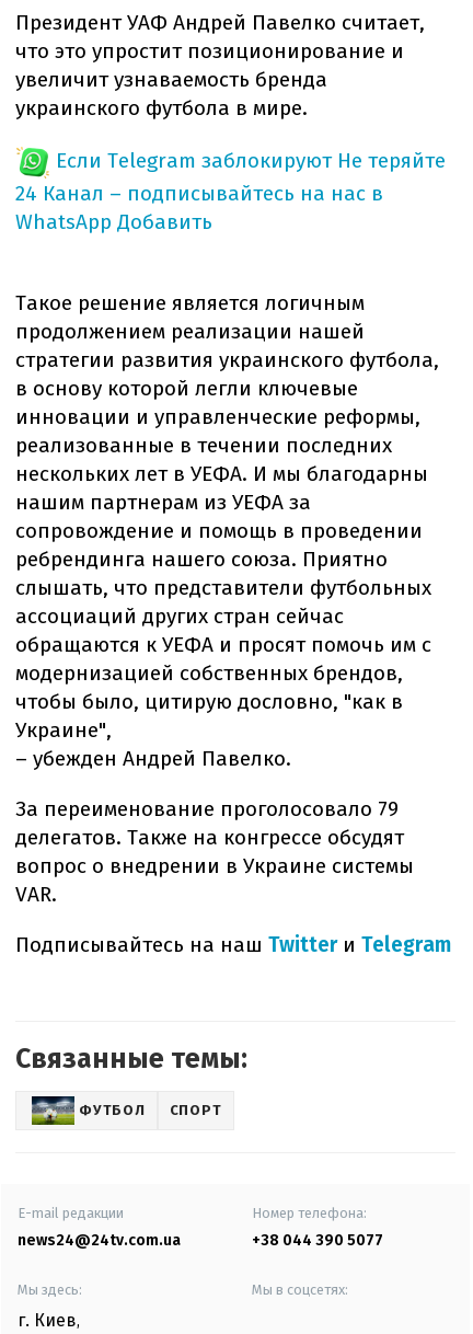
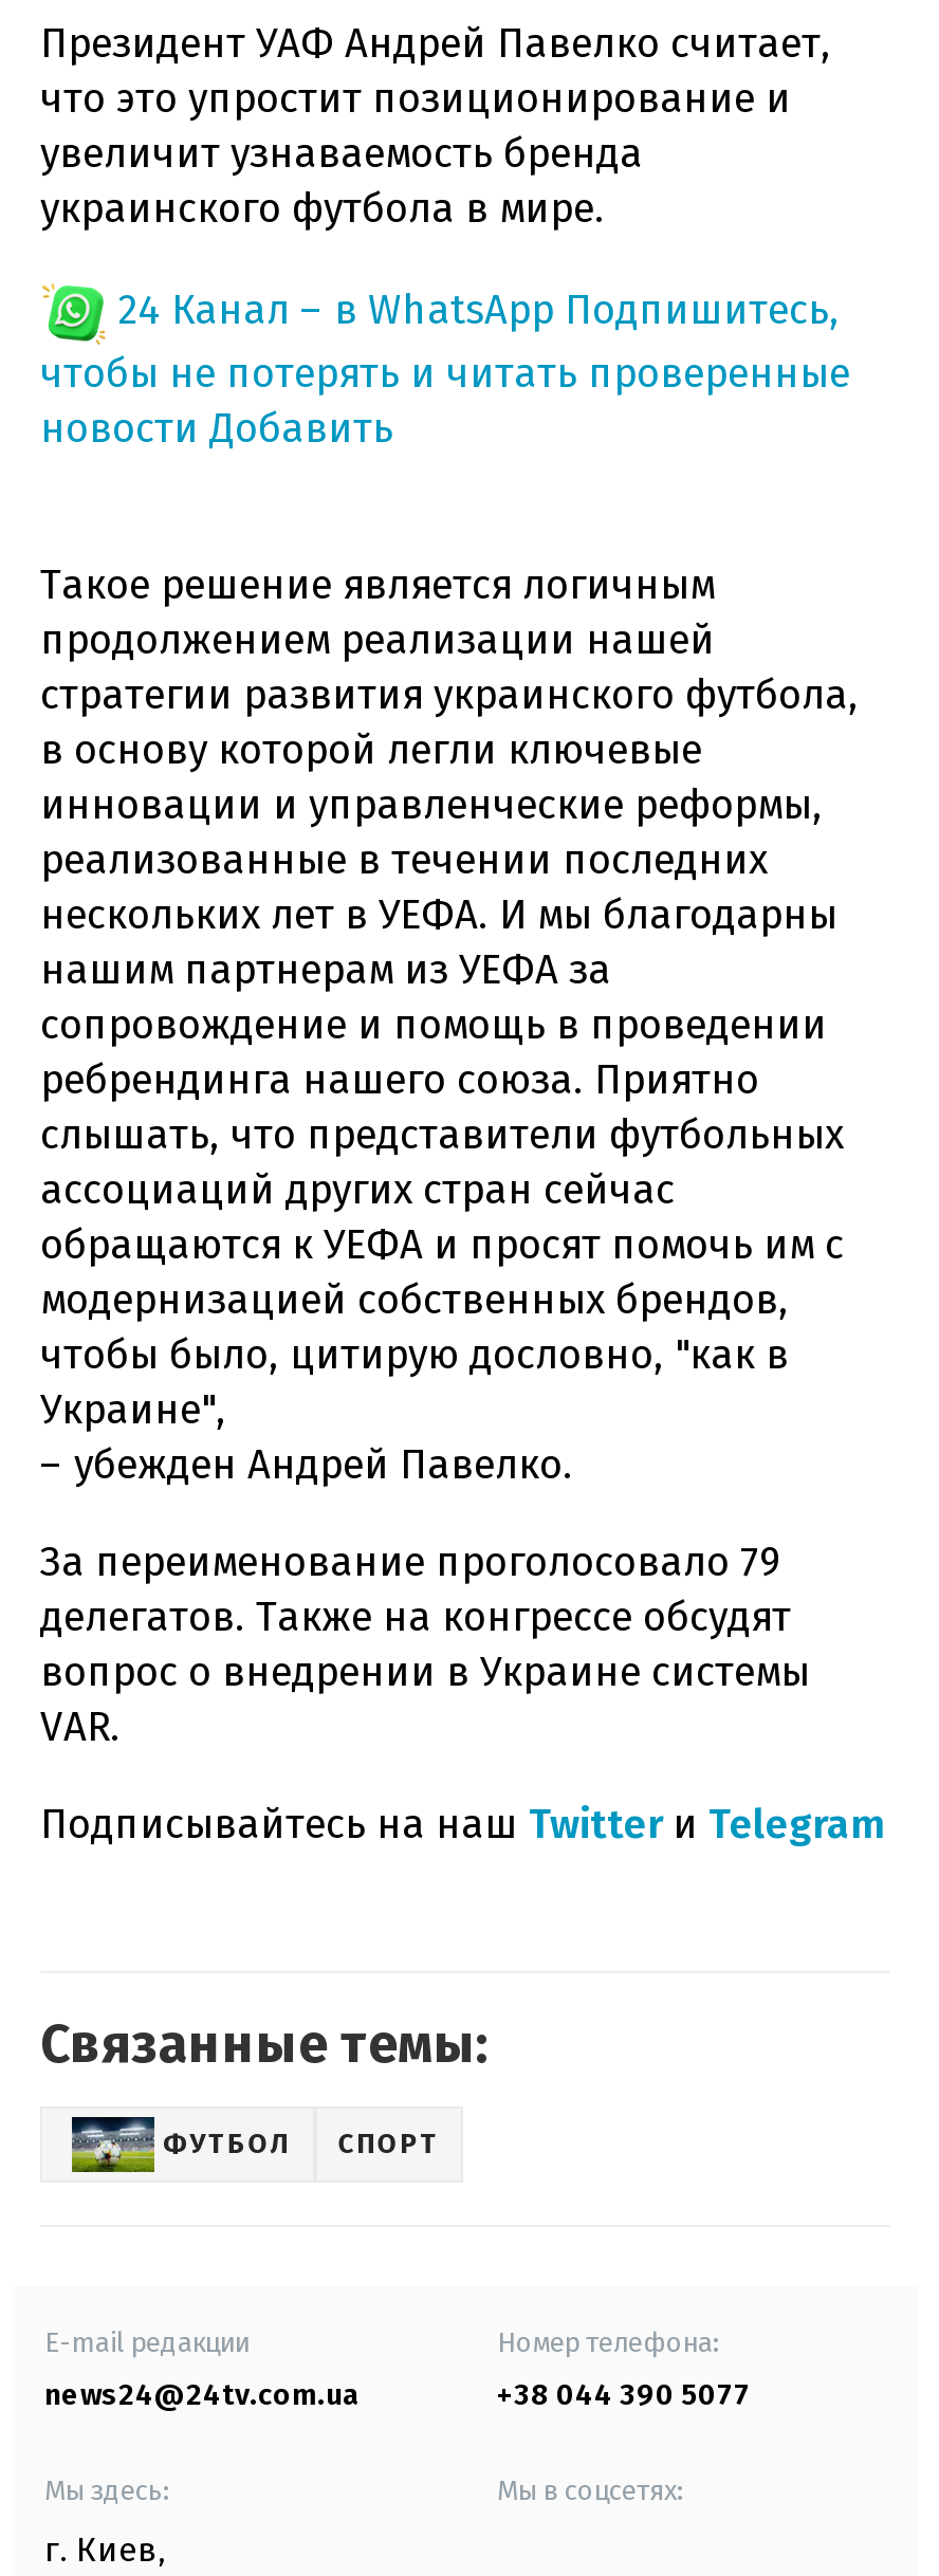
[15,147,446,234] Если Telegram заблокируют Не теряйте | 24 Канал – подписывайтесь на нас в | WhatsApp Добавить -> [40,285,850,452] 24 Канал – в WhatsApp Подпишитесь, | чтобы не потерять и читать проверенные | новости Добавить

